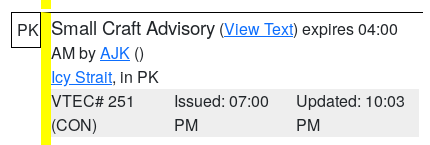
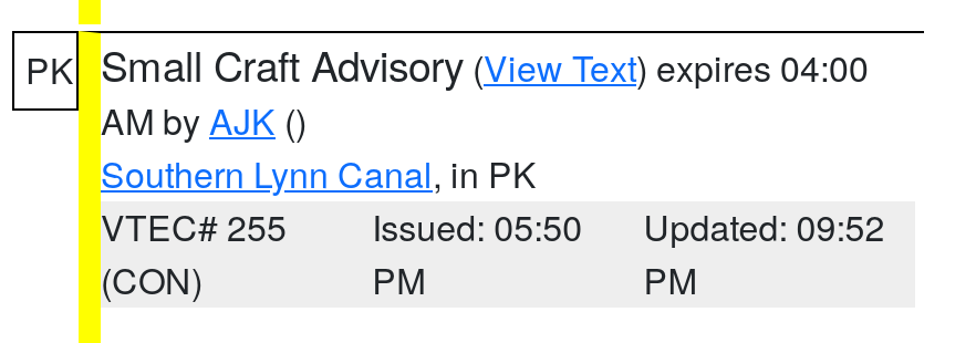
[51,65,159,112] Icy Strait, in PK | VTEC# 251 -> [101,148,537,252] Southern Lynn Canal, in PK | VTEC# 255
[174,89,269,112] Issued: 07:00 -> [372,201,582,252] Issued: 05:50
[296,89,405,112] Updated: 10:03 -> [643,201,885,252] Updated: 09:52

